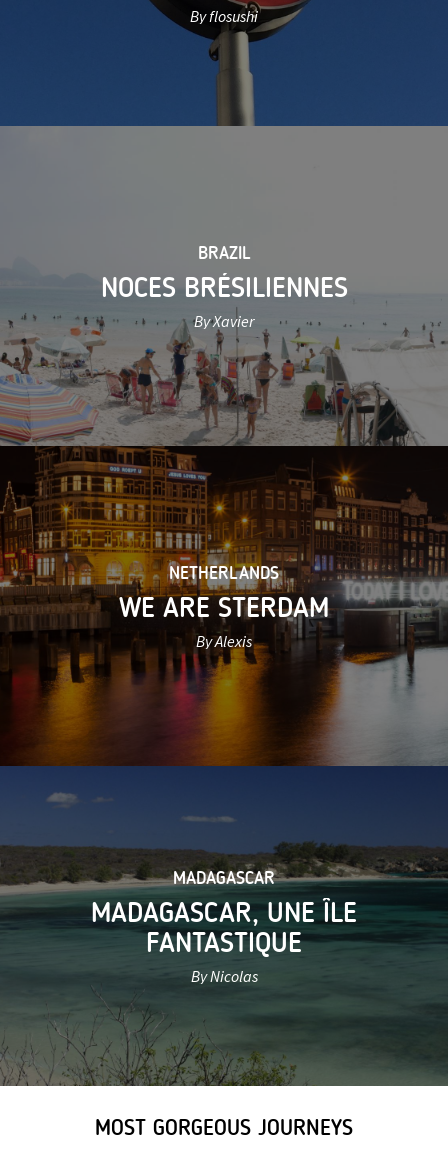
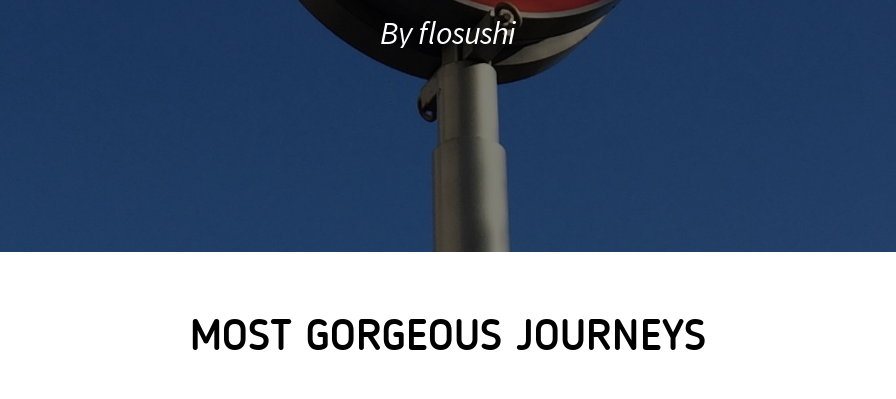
[3,126,445,1086] [image] | BRAZIL | NOCES BRÉSILIENNES | By Xavier -> none
[119,562,329,651] NETHERLANDS | WE ARE STERDAM | By Alexis -> none
[91,867,357,986] MADAGASCAR | MADAGASCAR, UNE ÎLE | FANTASTIQUE | By Nicolas -> none

